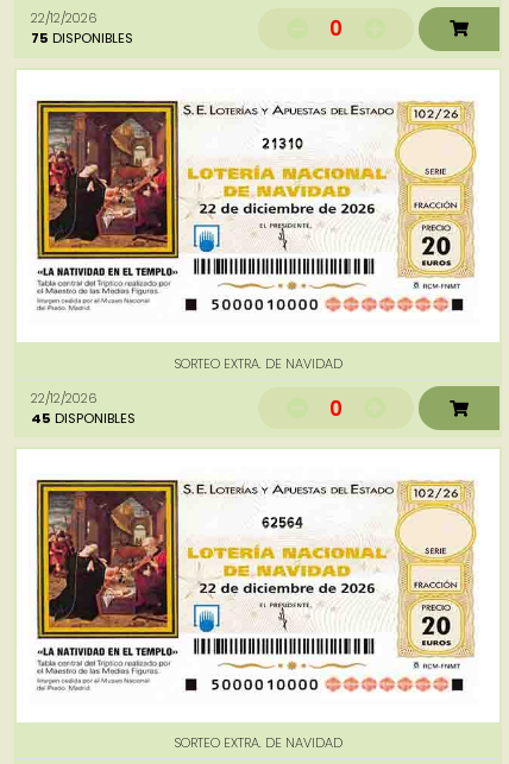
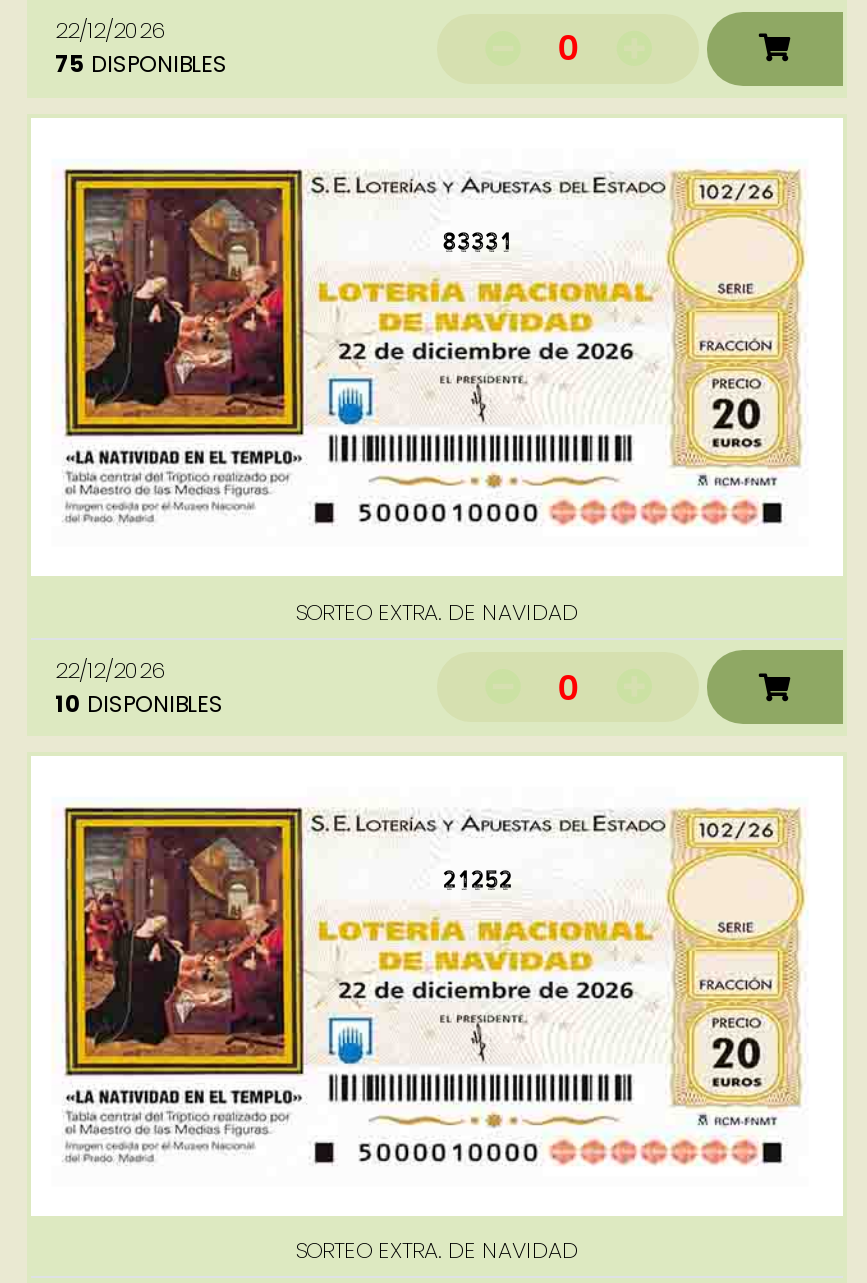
[261,134,303,153] 21310 -> [443,225,513,257] 83331
[31,408,136,427] 45 DISPONIBLES -> [55,687,223,719] 10 DISPONIBLES
[261,513,303,532] 62564 -> [443,864,513,896] 21252

